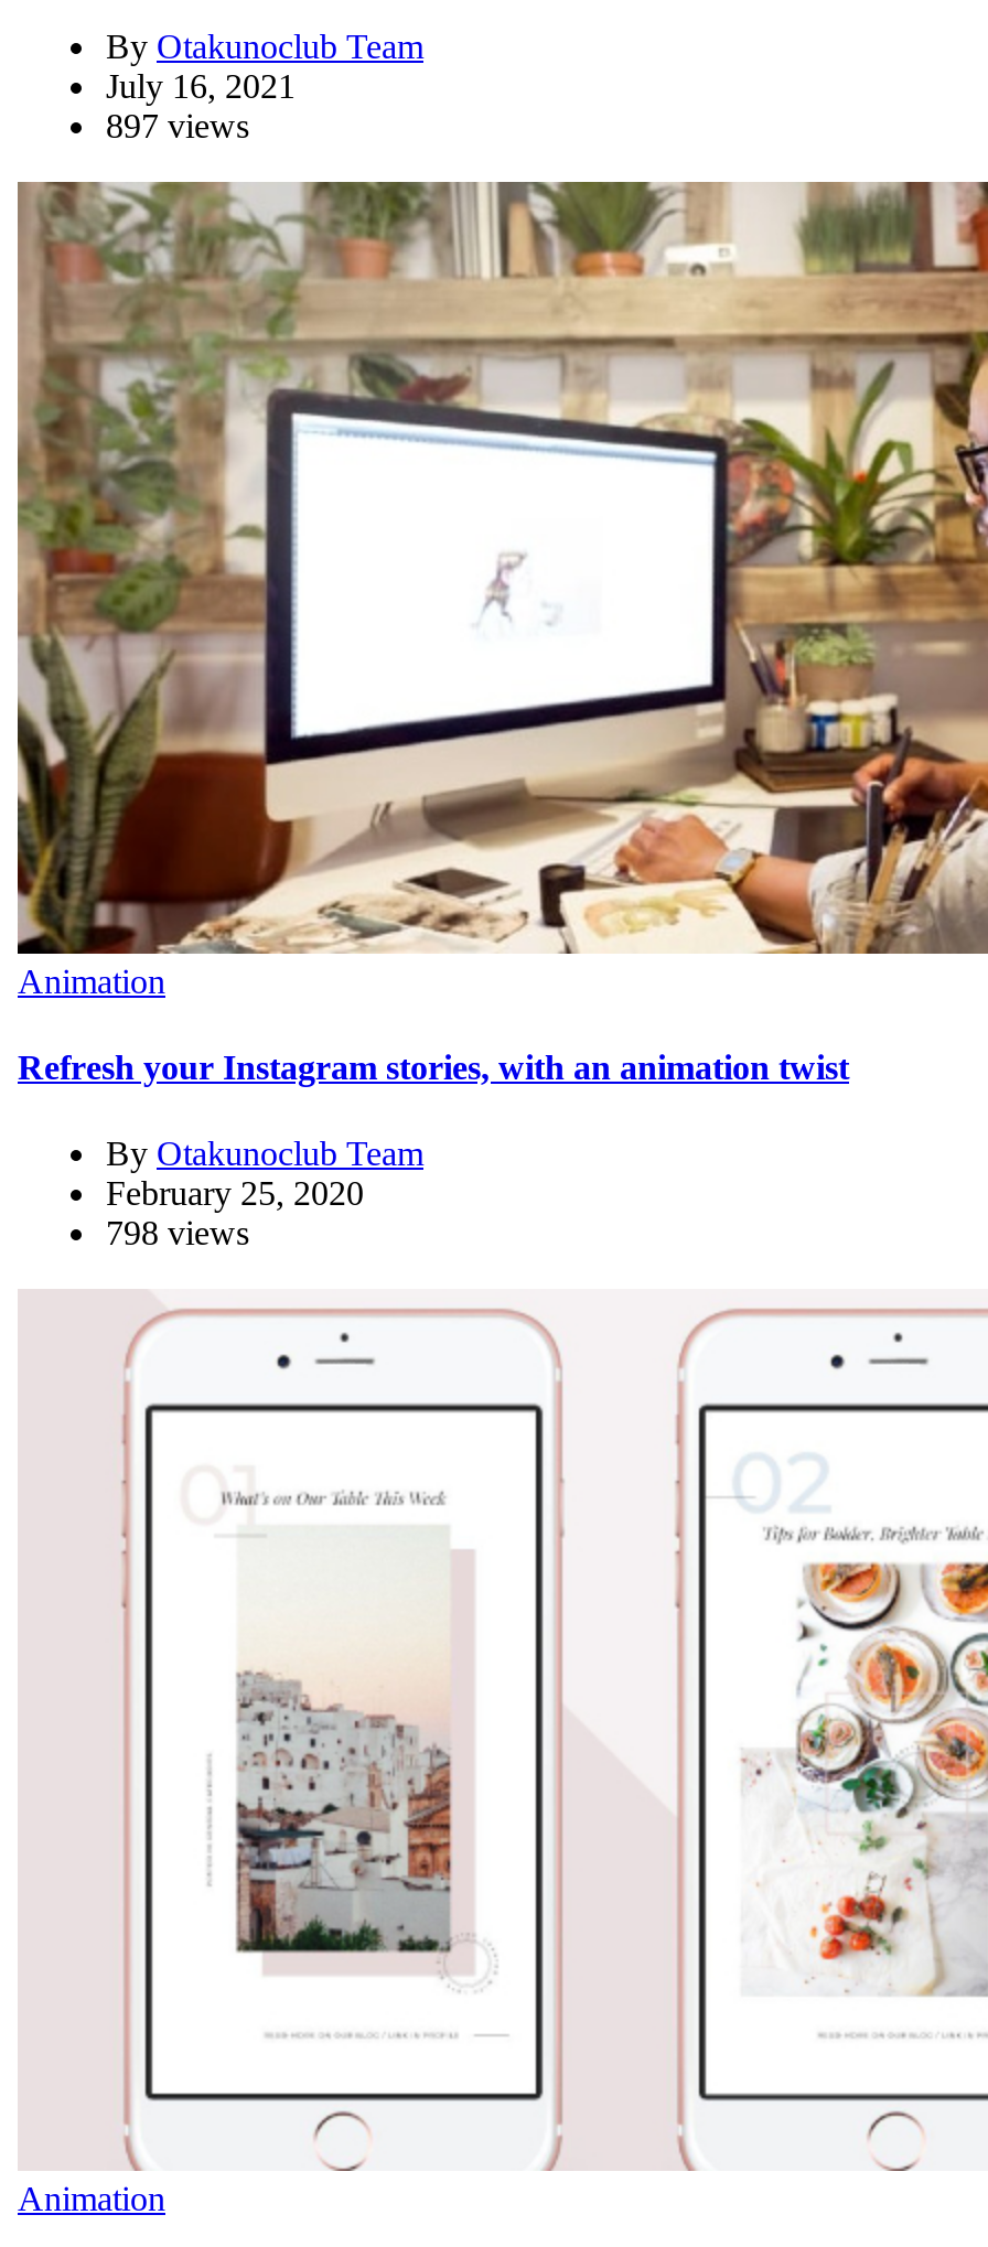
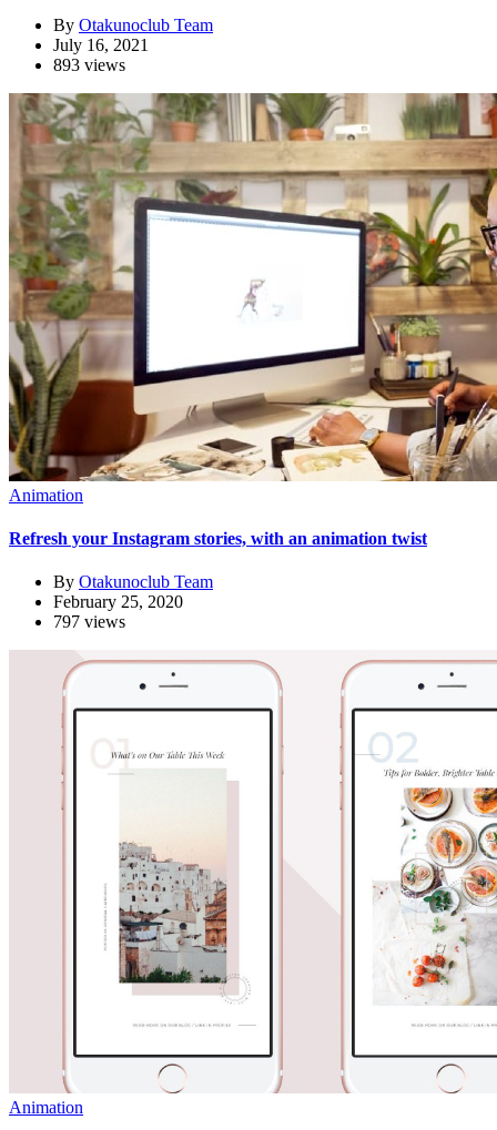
[106,107,249,144] 897 views -> [53,55,125,74] 893 views
[106,1215,249,1252] 798 views -> [53,613,125,631] 797 views

